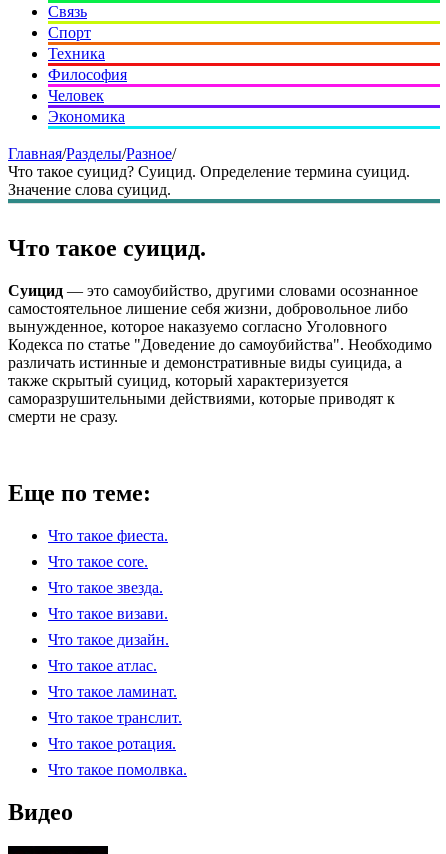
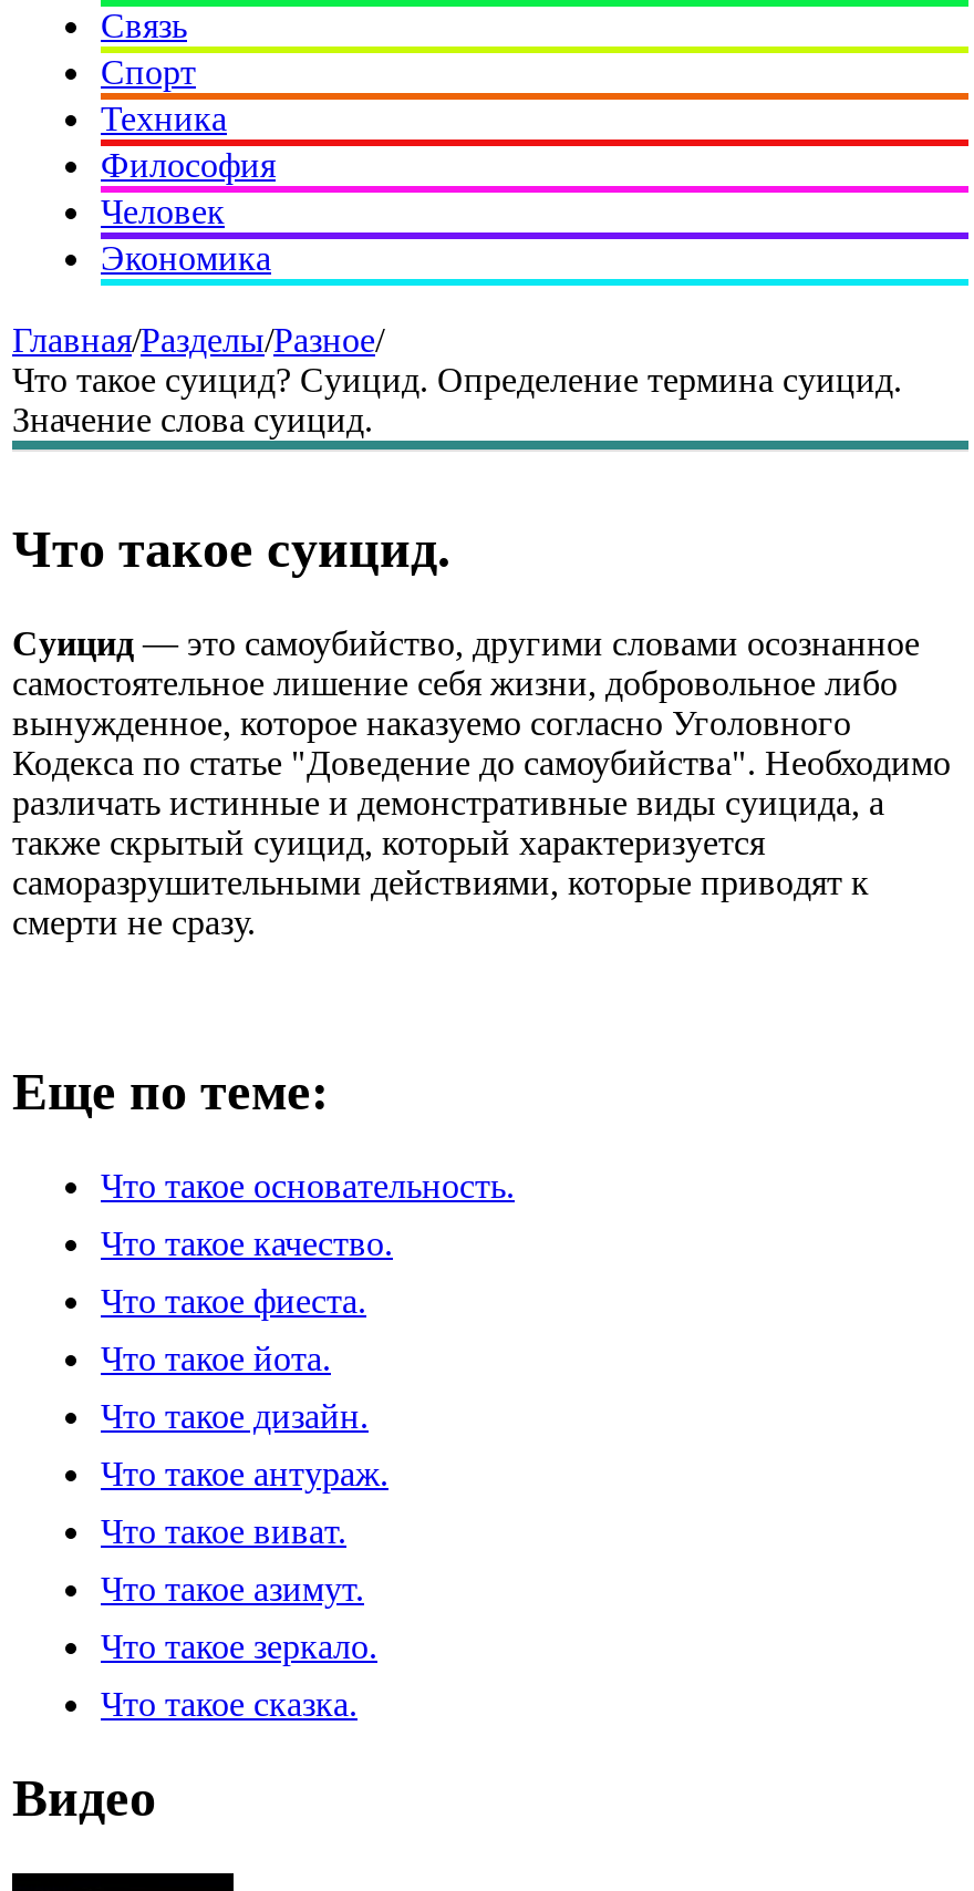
none -> [101,1166,515,1261] Что такое основательность. | Что такое качество.
moved [48,527,168,544] -> [101,1281,366,1319]: Что такое фиеста.
[48,553,168,622] Что такое core. | Что такое звезда. | Что такое визави. -> [101,1339,331,1377] Что такое йота.
[48,657,157,674] Что такое атлас. -> [101,1454,388,1492] Что такое антураж.
[48,683,177,700] Что такое ламинат. -> [101,1512,346,1549] Что такое виват.
[48,709,182,726] Что такое транслит. -> [101,1569,364,1607] Что такое азимут.
[48,735,176,752] Что такое ротация. -> [101,1627,377,1664] Что такое зеркало.
[48,761,187,778] Что такое помолвка. -> [101,1684,358,1722] Что такое сказка.

